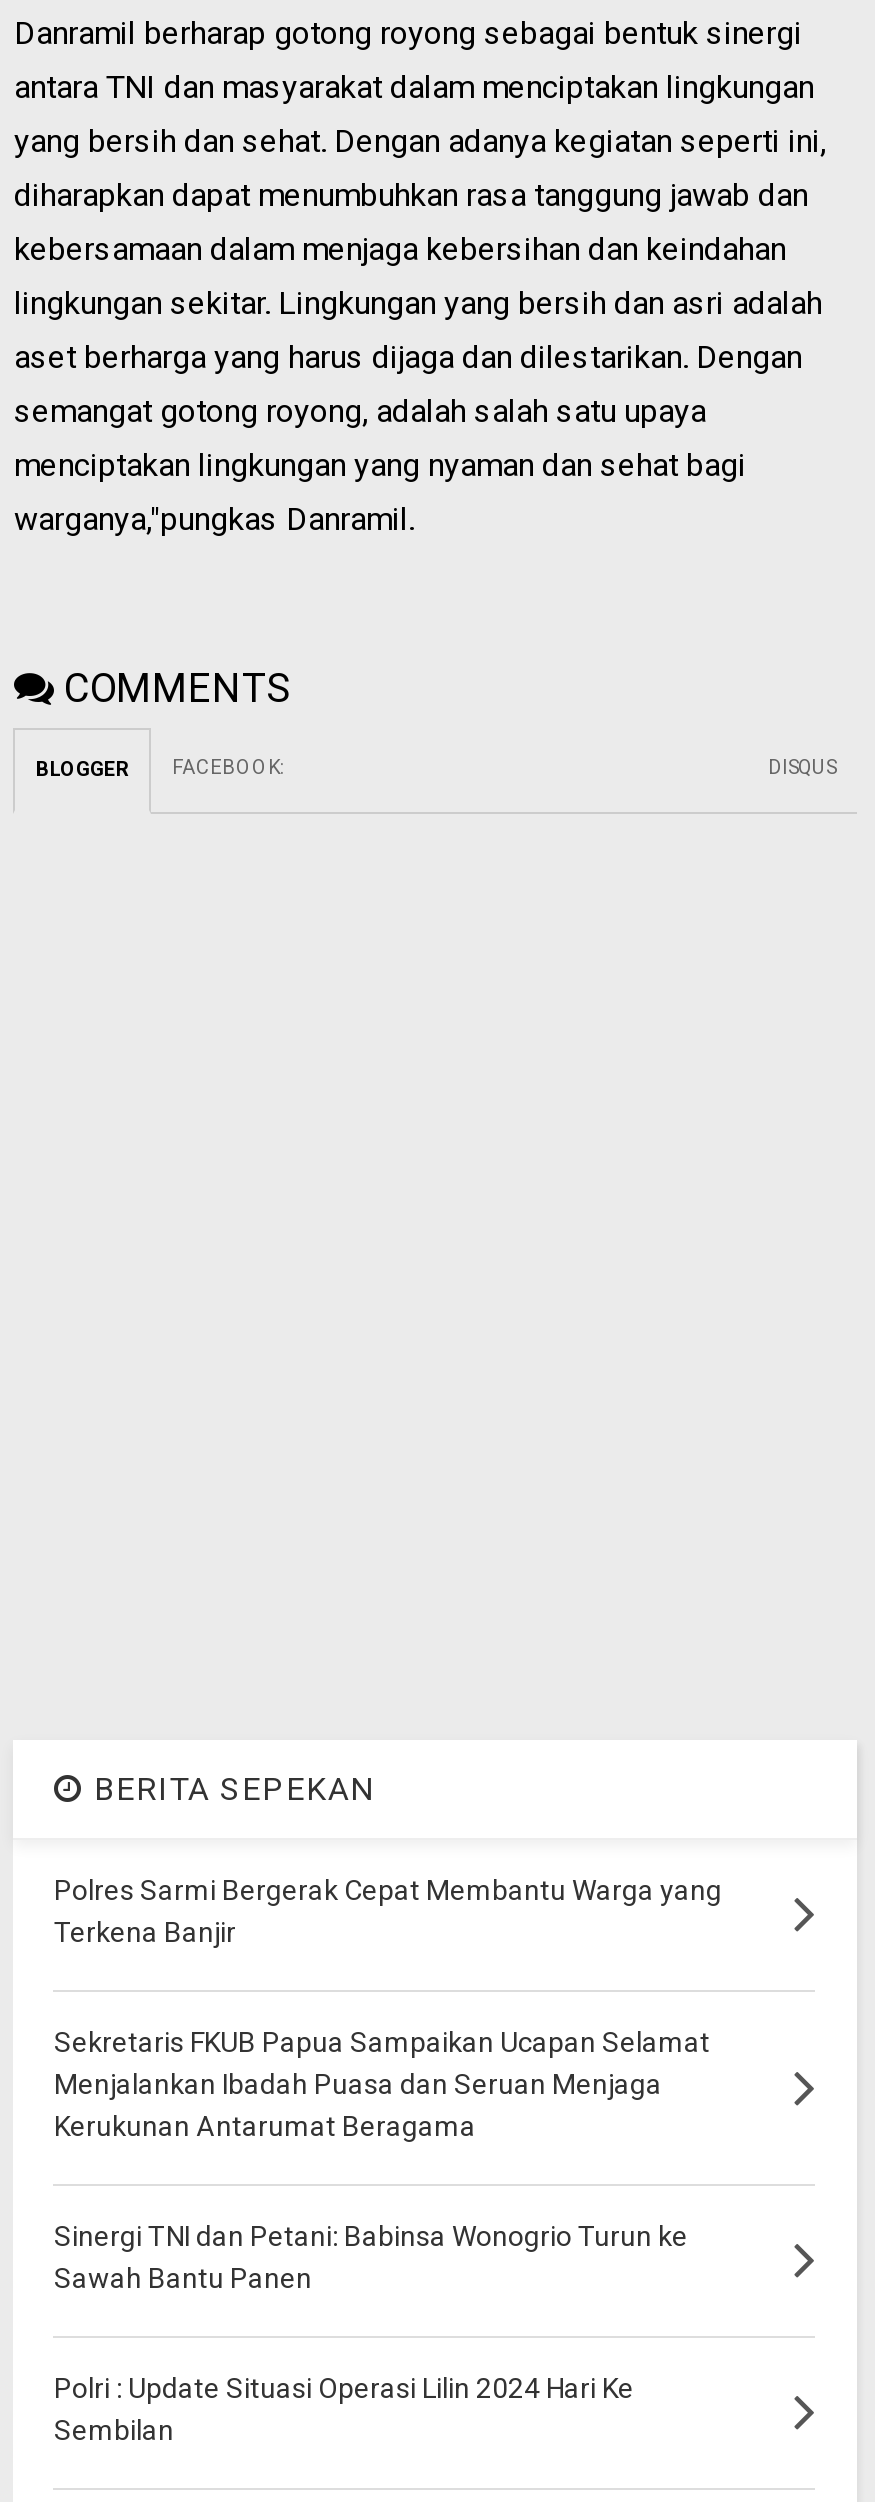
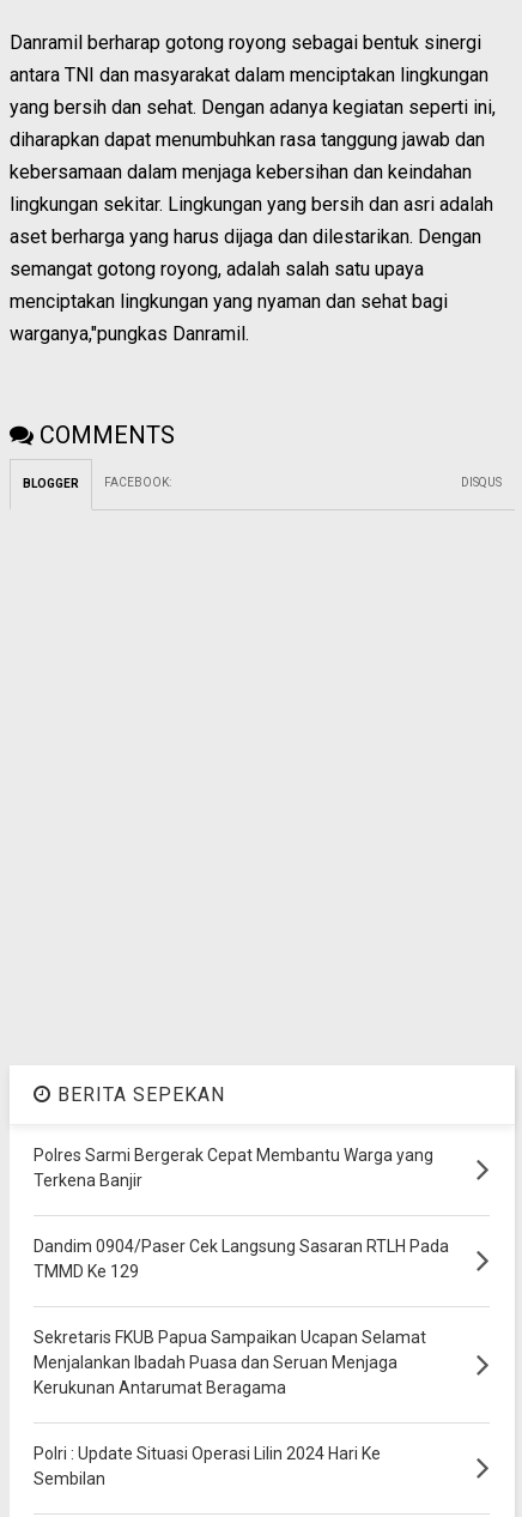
none -> [34,1236,449,1280] Dandim 0904/Paser Cek Langsung Sasaran RTLH Pada | TMMD Ke 129
moved [54,2025,710,2141] -> [34,1327,427,1397]: Sekretaris FKUB Papua Sampaikan Ucapan Selamat | Menjalankan Ibadah Puasa dan Seruan Menjaga | Kerukunan Antarumat Beragama
[54,2219,688,2293] Sinergi TNI dan Petani: Babinsa Wonogrio Turun ke | Sawah Bantu Panen -> none

